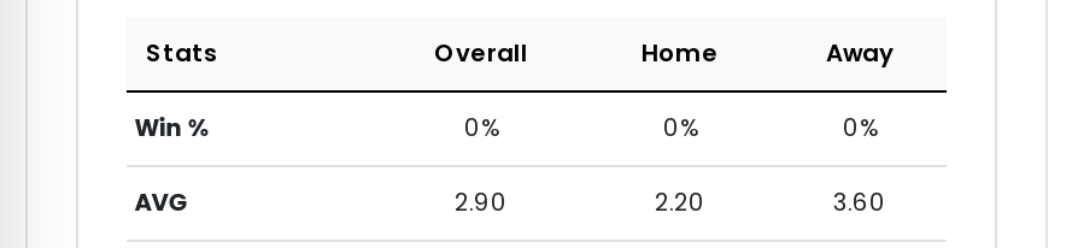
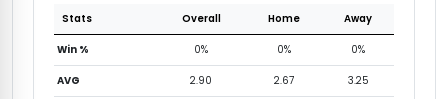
[655,187,705,218] 2.20 -> [273,74,293,87] 2.67
[833,187,886,218] 3.60 -> [347,74,368,87] 3.25

